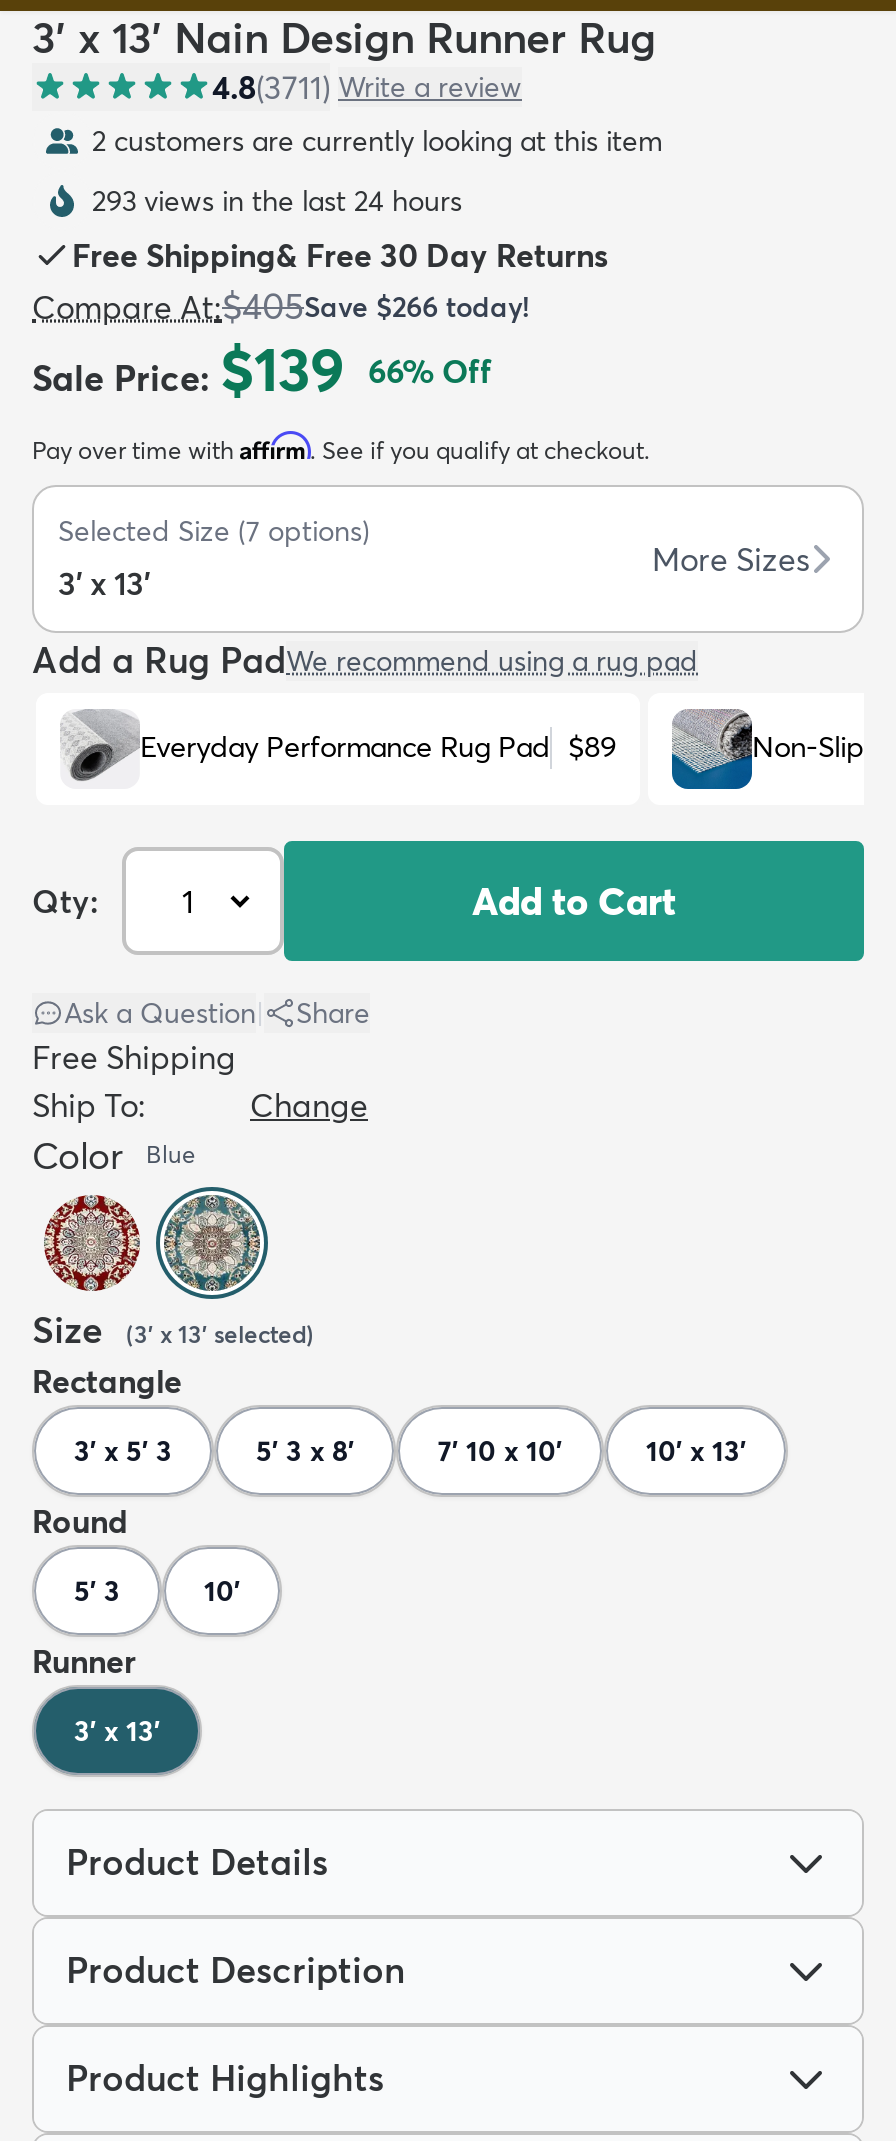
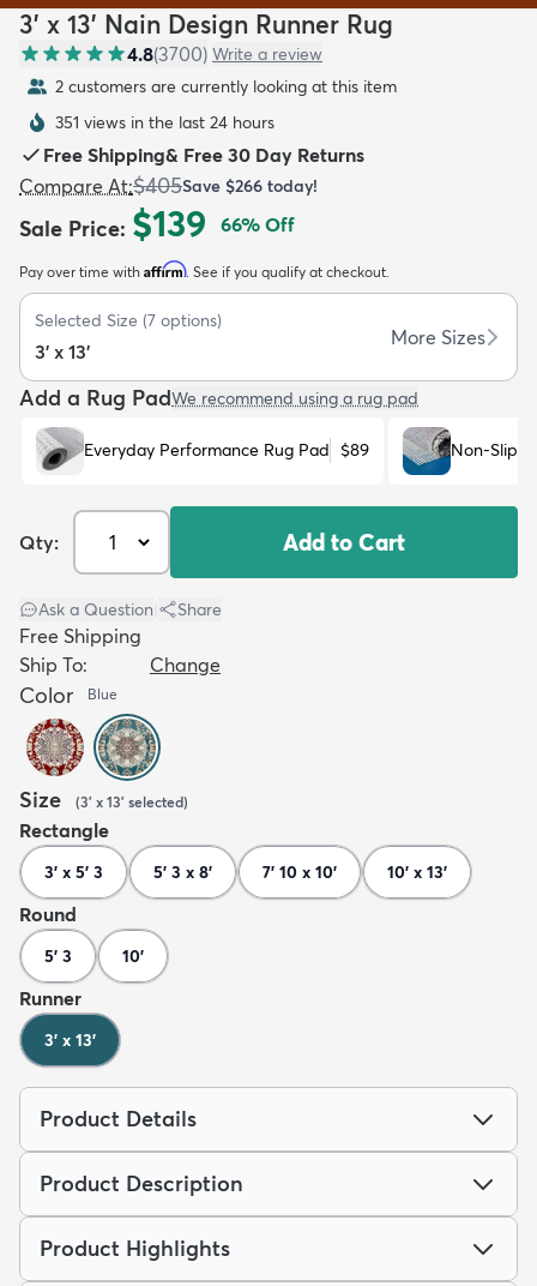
[212,66,522,106] 4.8(3711) Write a review -> [127,42,322,66] 4.8(3700) Write a review
[92,182,462,218] 293 views in the last 24 hours -> [55,111,274,133] 351 views in the last 24 hours

